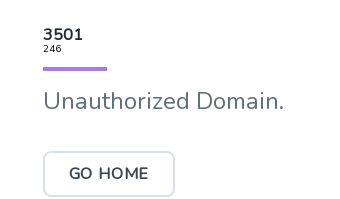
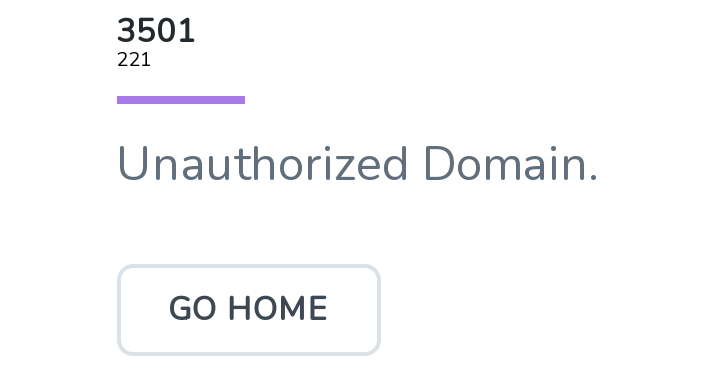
[42,42,60,56] 246 -> [116,46,152,74] 221

